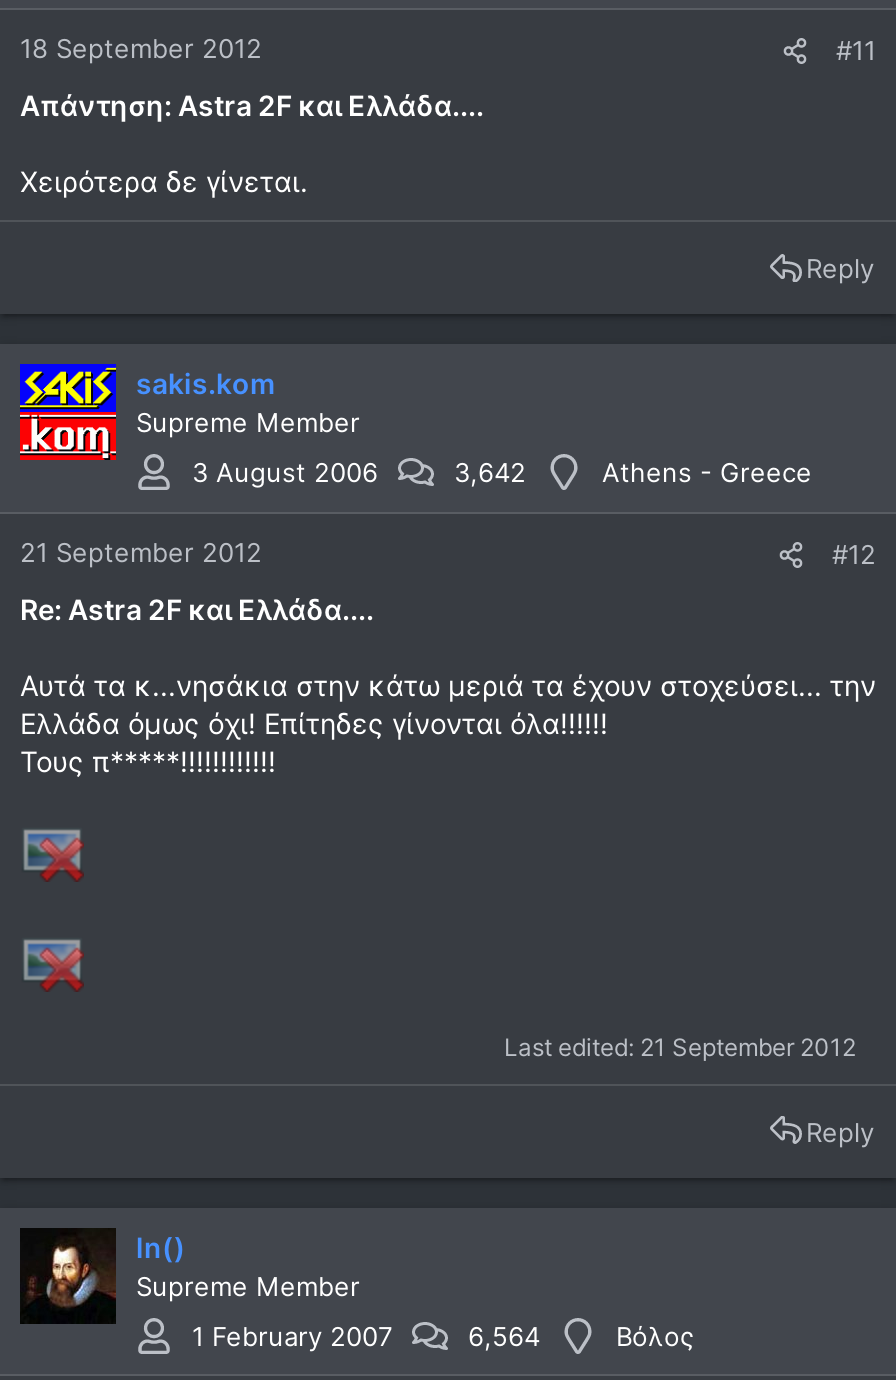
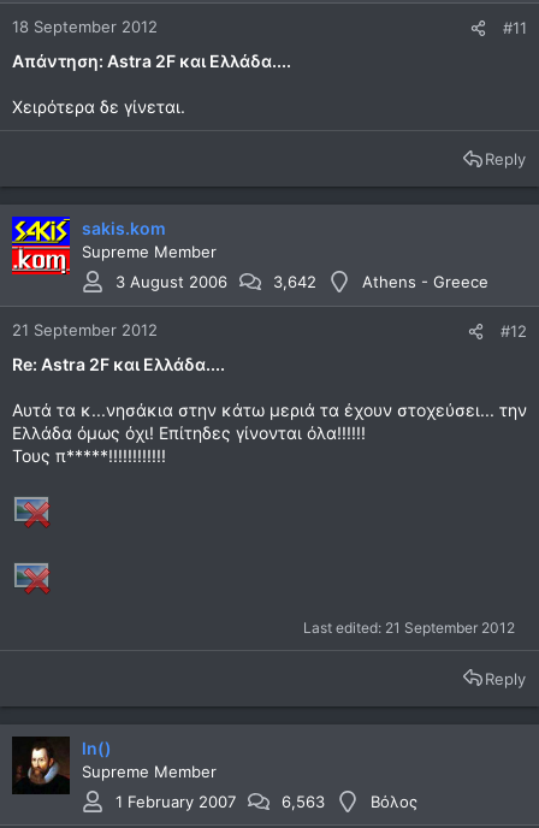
[468,1320,540,1352] 6,564 -> [282,792,325,811] 6,563

